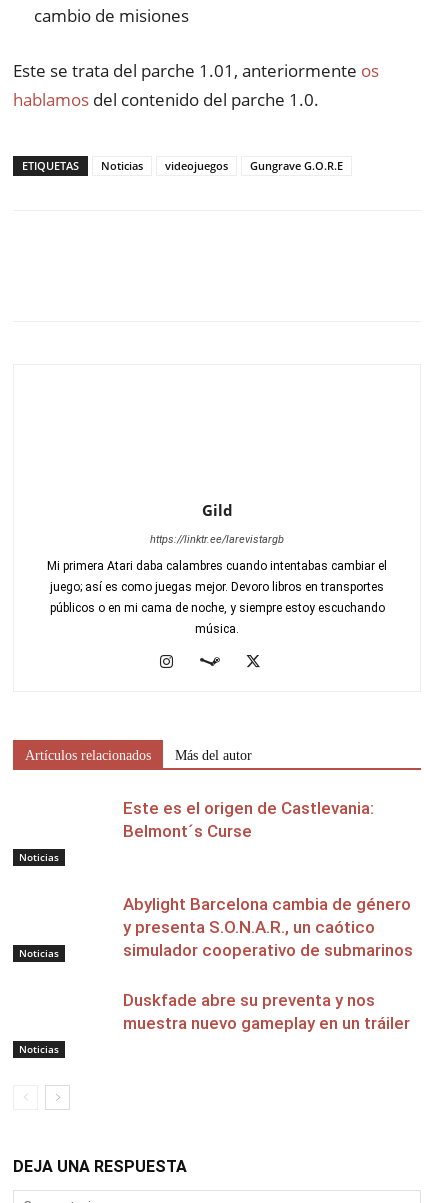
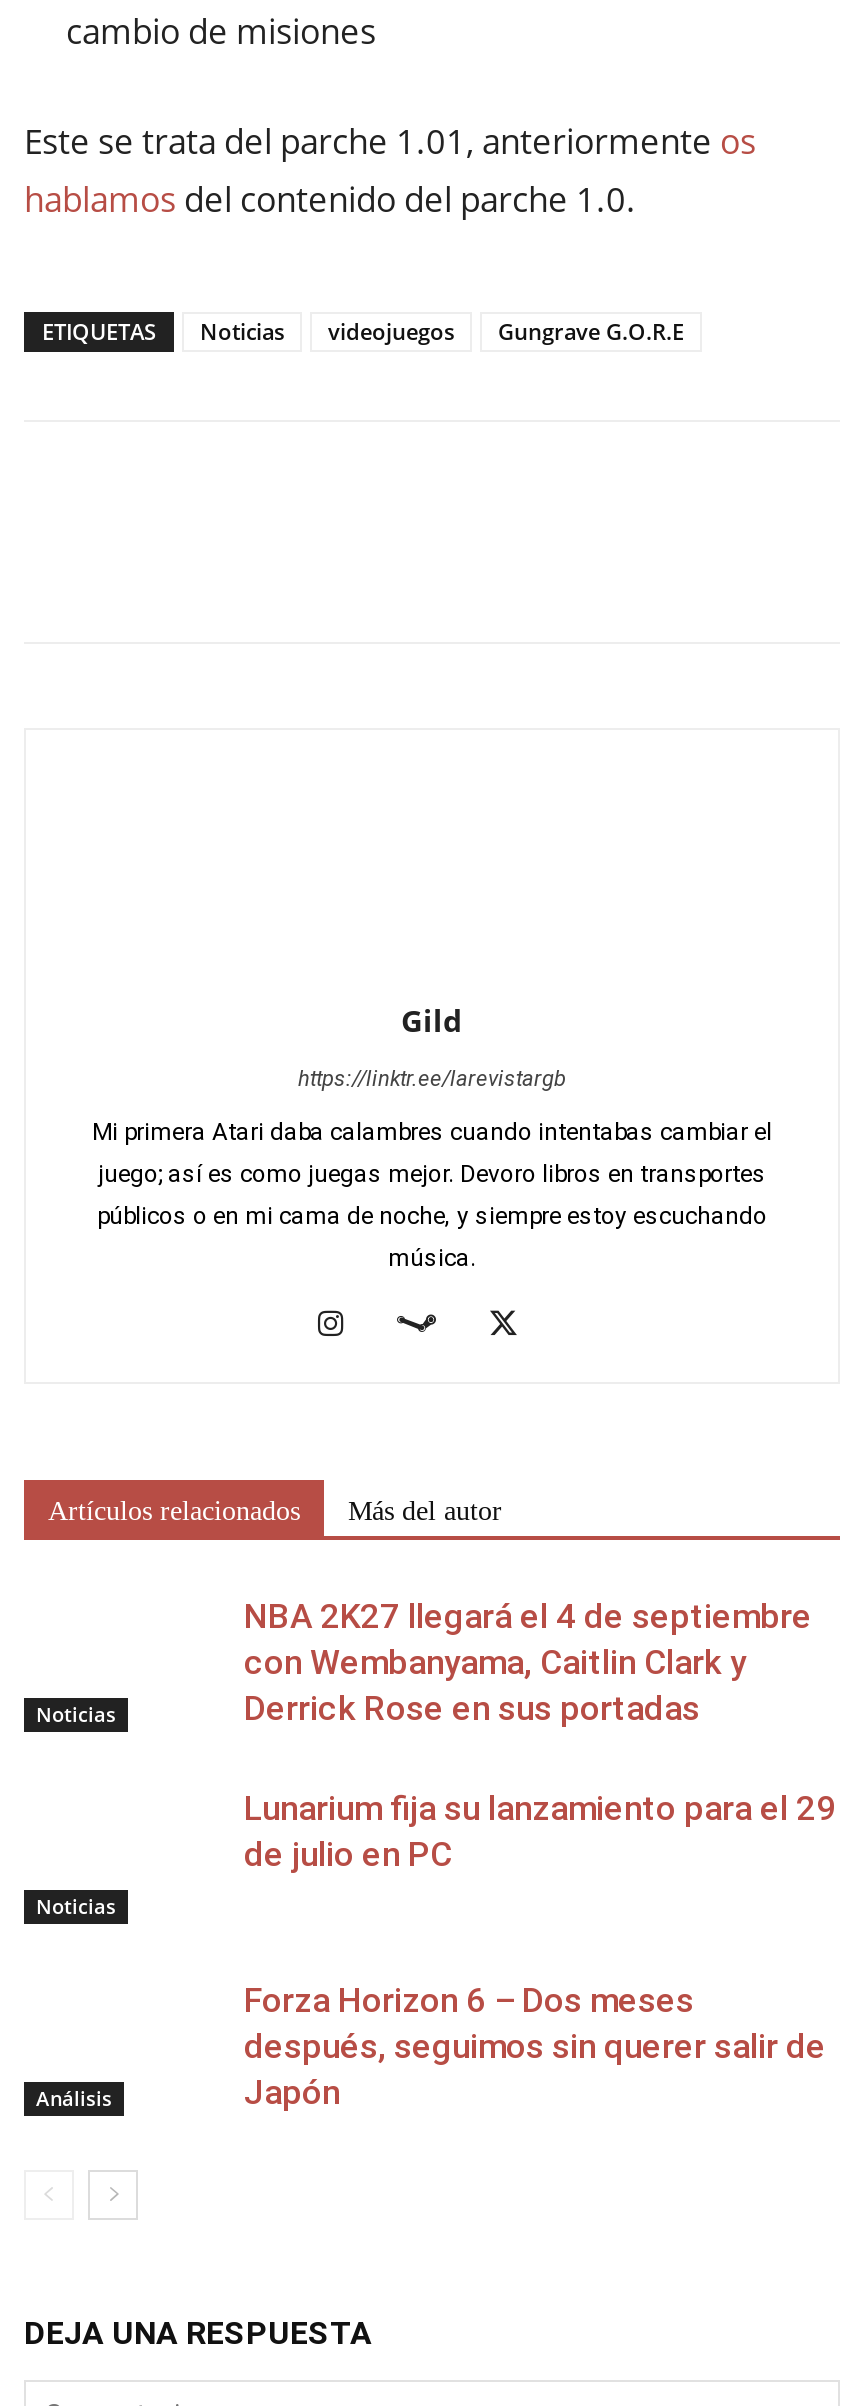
[123,798,374,841] Este es el origen de Castlevania: | Belmont´s Curse -> [244,1596,812,1728] NBA 2K27 llegará el 4 de septiembre | con Wembanyama, Caitlin Clark y | Derrick Rose en sus portadas
[123,894,413,960] Abylight Barcelona cambia de género | y presenta S.O.N.A.R., un caótico | simulador cooperativo de submarinos -> [244,1788,836,1874] Lunarium fija su lanzamiento para el 29 | de julio en PC
[123,990,410,1033] Duskfade abre su preventa y nos | muestra nuevo gameplay en un tráiler -> [244,1980,826,2112] Forza Horizon 6 – Dos meses | después, seguimos sin querer salir de | Japón
[19,1042,59,1056] Noticias -> [36,2084,112,2112] Análisis

